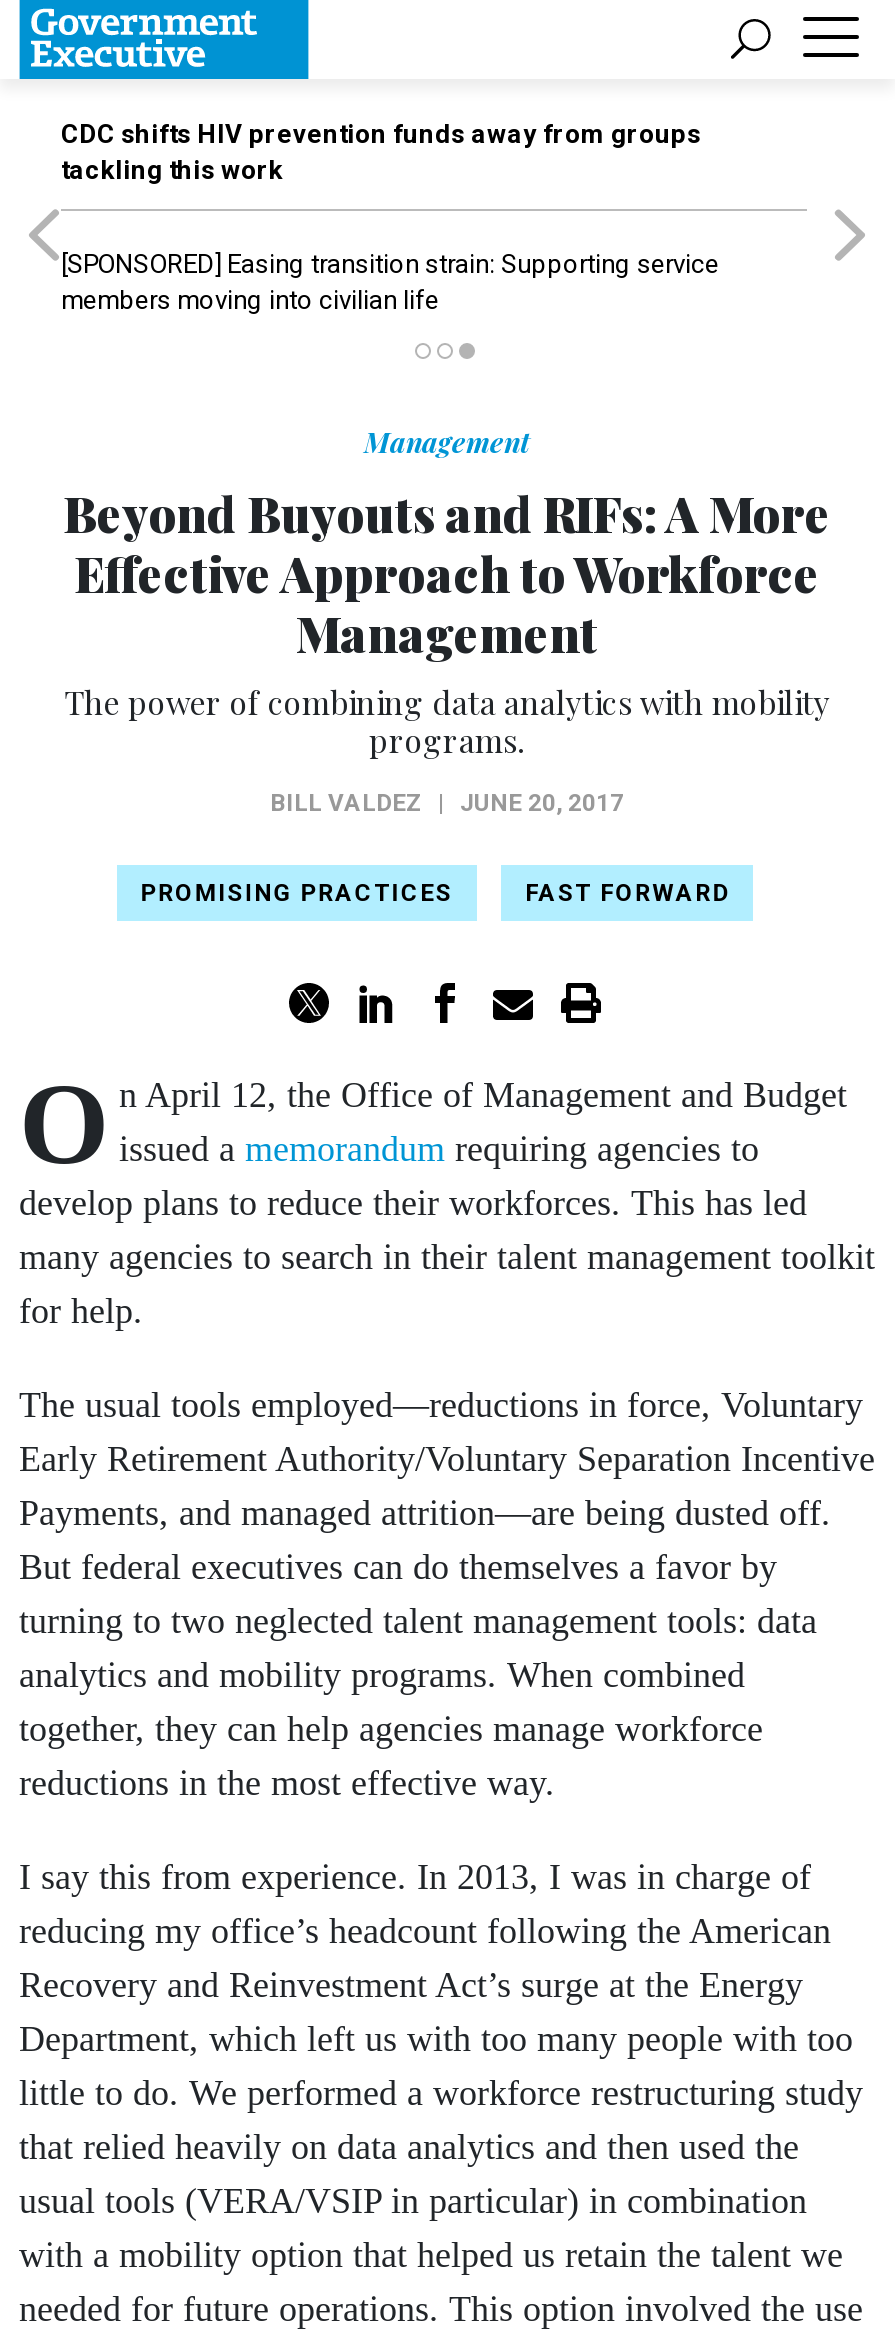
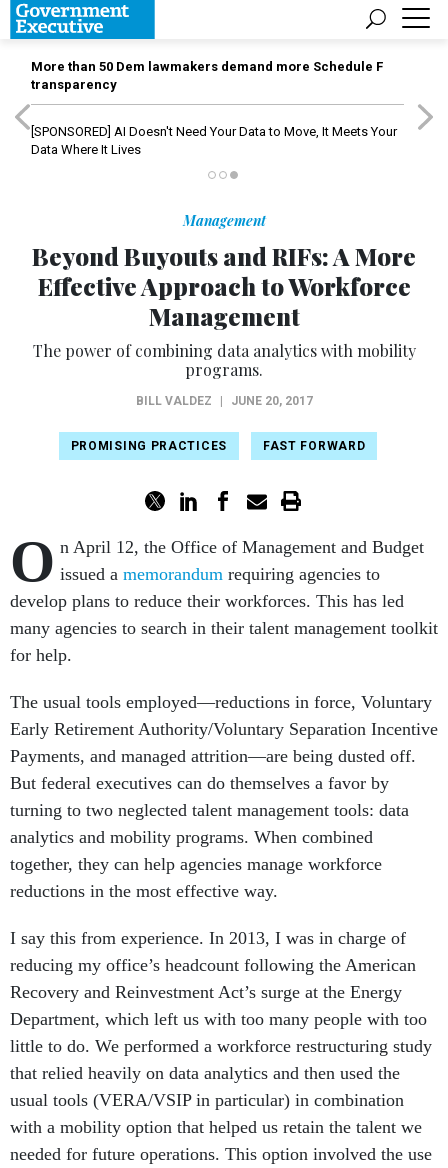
[61,119,701,185] CDC shifts HIV prevention funds away from groups | tackling this work -> [31,59,383,92] More than 50 Dem lawmakers demand more Schedule F | transparency
[61,249,719,315] [SPONSORED] Easing transition strain: Supporting service | members moving into civilian life -> [31,124,397,157] [SPONSORED] AI Doesn't Need Your Data to Move, It Meets Your | Data Where It Lives

